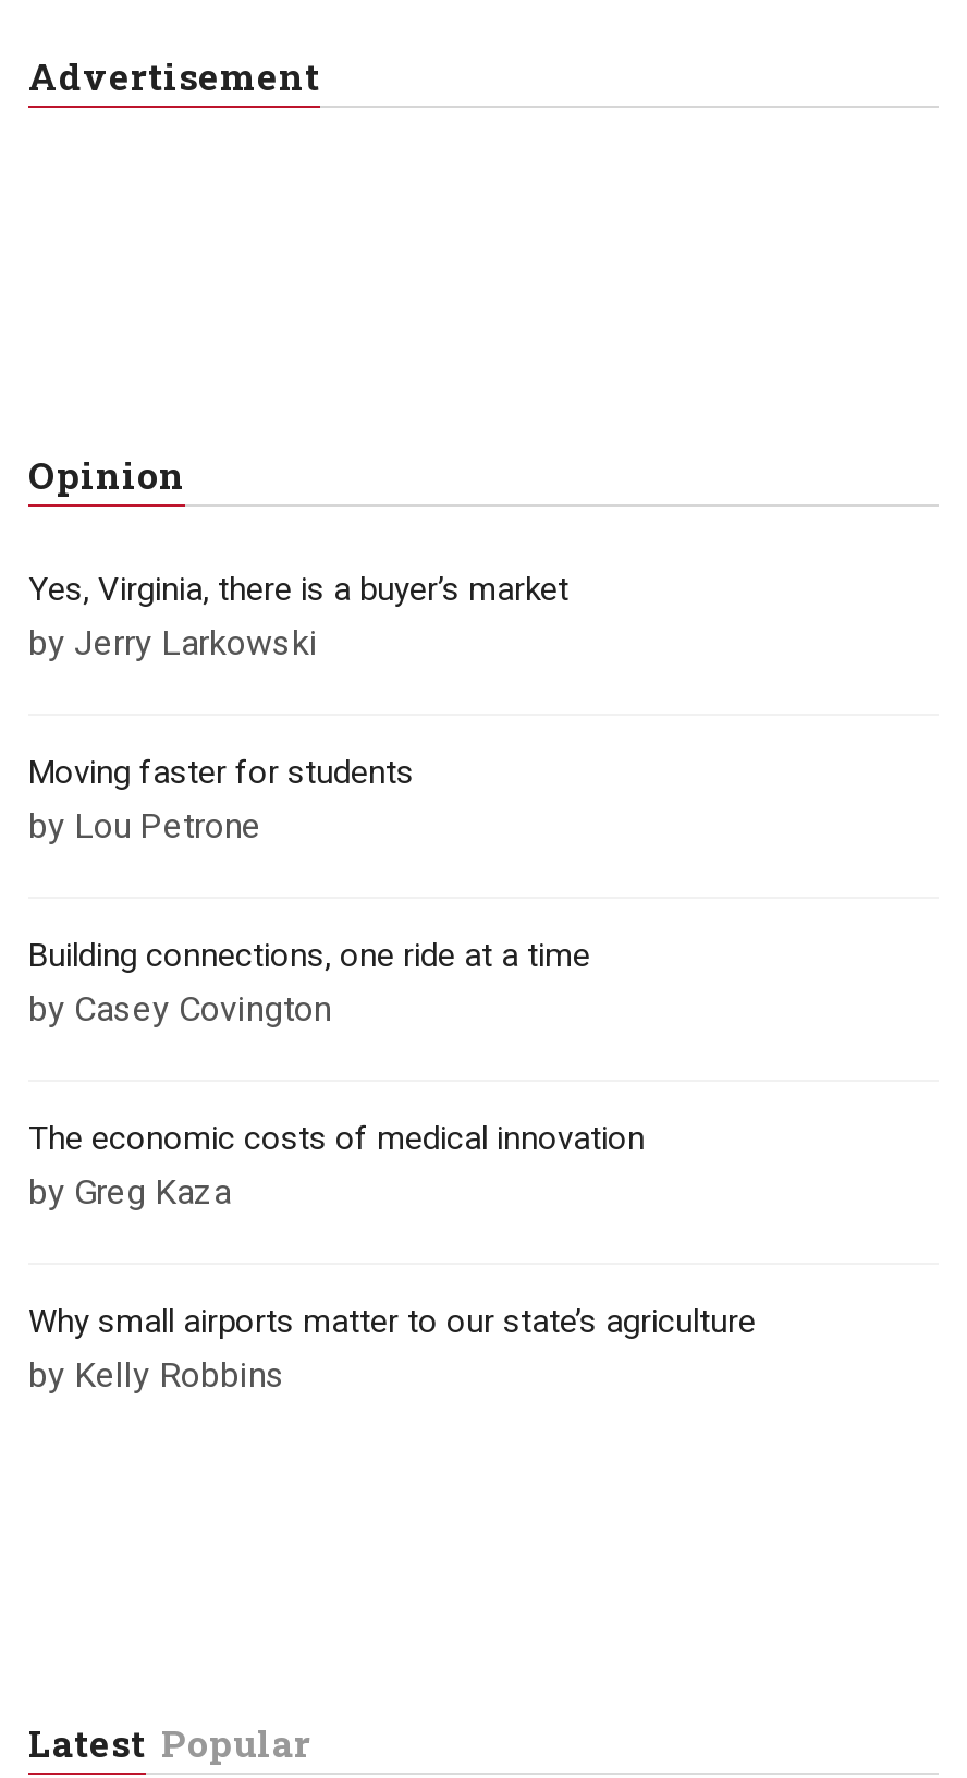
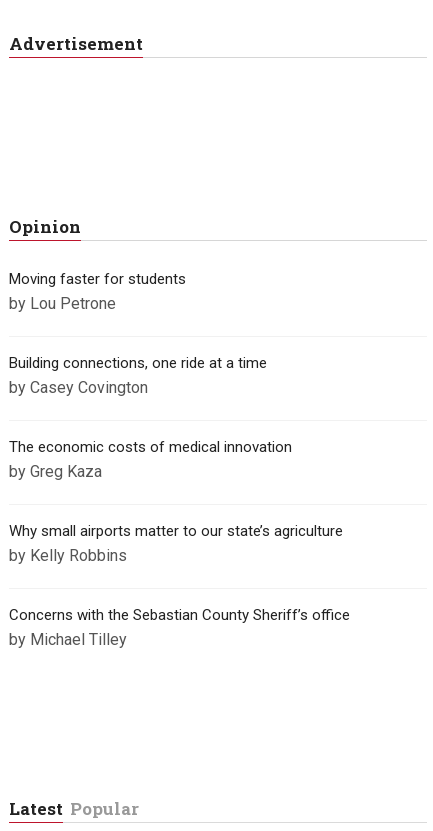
[28,570,568,664] Yes, Virginia, there is a buyer’s market | by Jerry Larkowski -> none
moved [28,753,756,1396] -> [9,270,343,565]: Moving faster for students | by Lou Petrone | Building connections, one ride at a time | by Casey Covington | The economic costs of medical innovation | by Greg Kaza | Why small airports matter to our state’s agriculture | by Kelly Robbins
none -> [9,606,350,649] Concerns with the Sebastian County Sheriff’s office | by Michael Tilley

